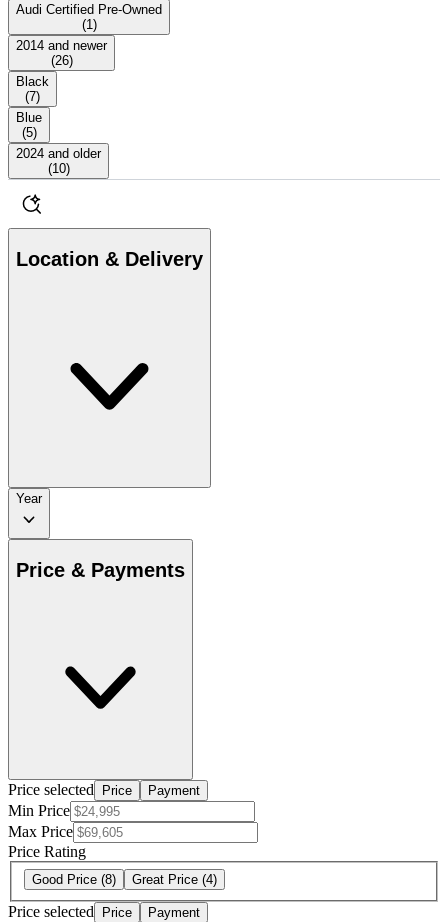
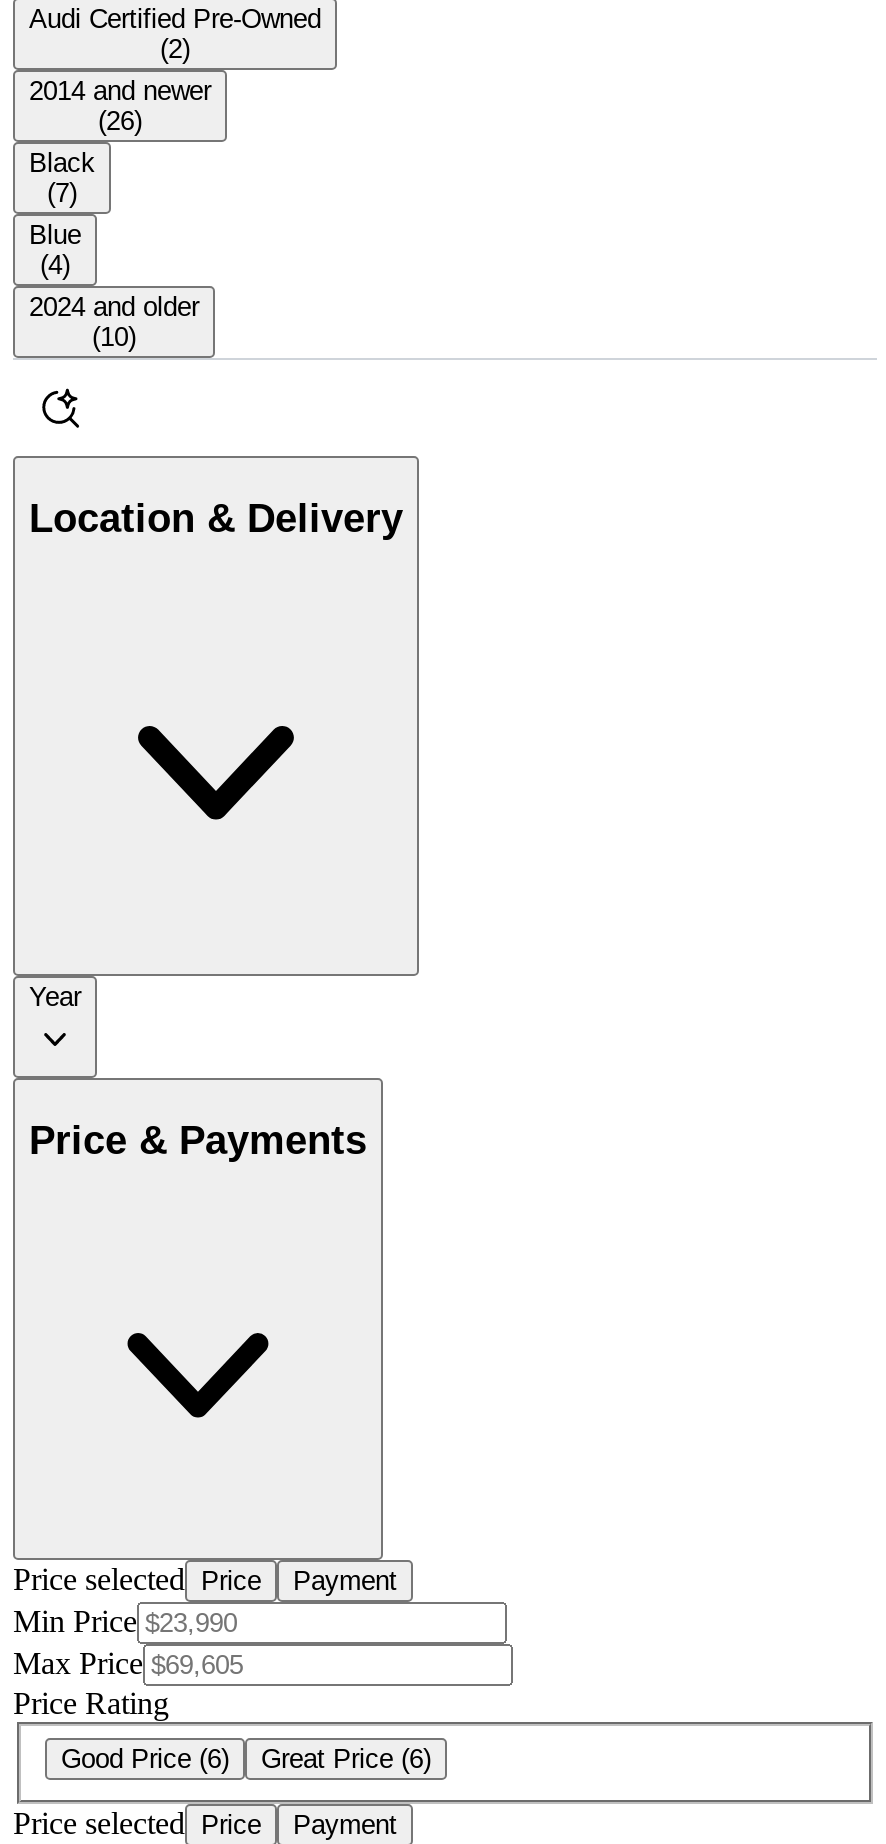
[81,17,96,32] (1) -> [160,34,190,64] (2)
[21,125,36,140] (5) -> [40,250,70,280] (4)
[32,872,116,887] Good Price (8) -> [61,1744,229,1774] Good Price (6)
[132,872,217,887] Great Price (4) -> [261,1744,431,1774] Great Price (6)

